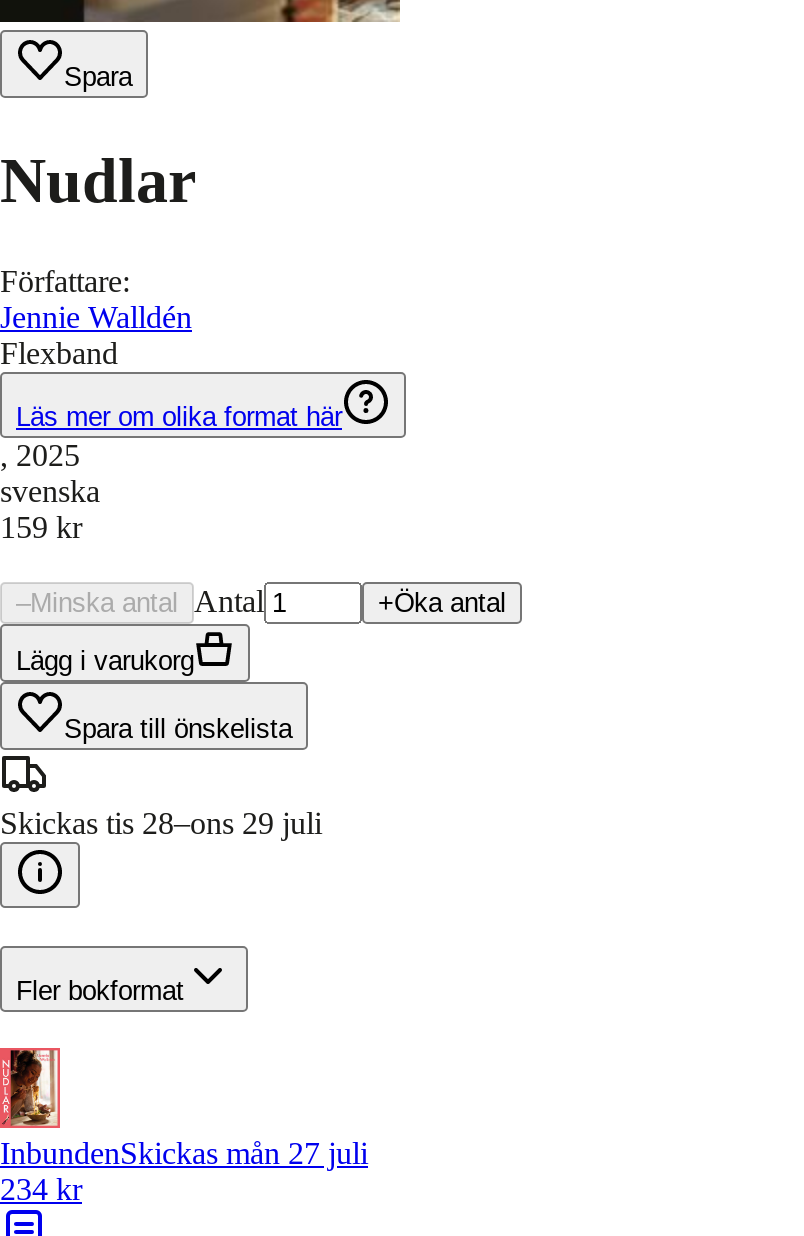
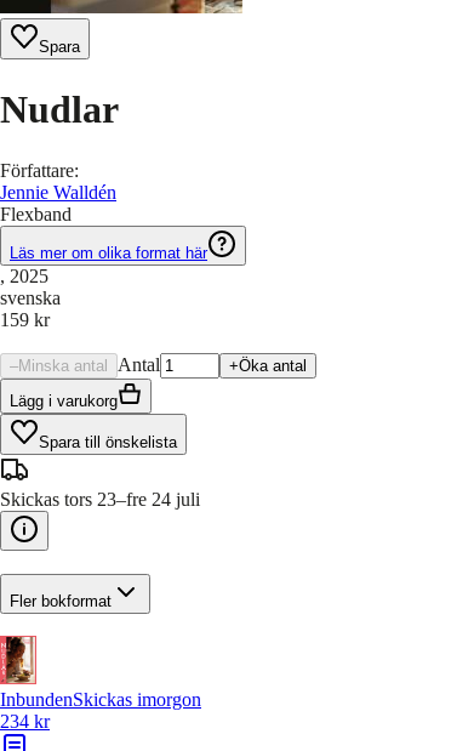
[0,806,322,840] Skickas tis 28–ons 29 juli -> [0,489,200,509] Skickas tors 23–fre 24 juli
[0,1137,368,1171] InbundenSkickas mån 27 juli -> [0,689,201,710] InbundenSkickas imorgon

